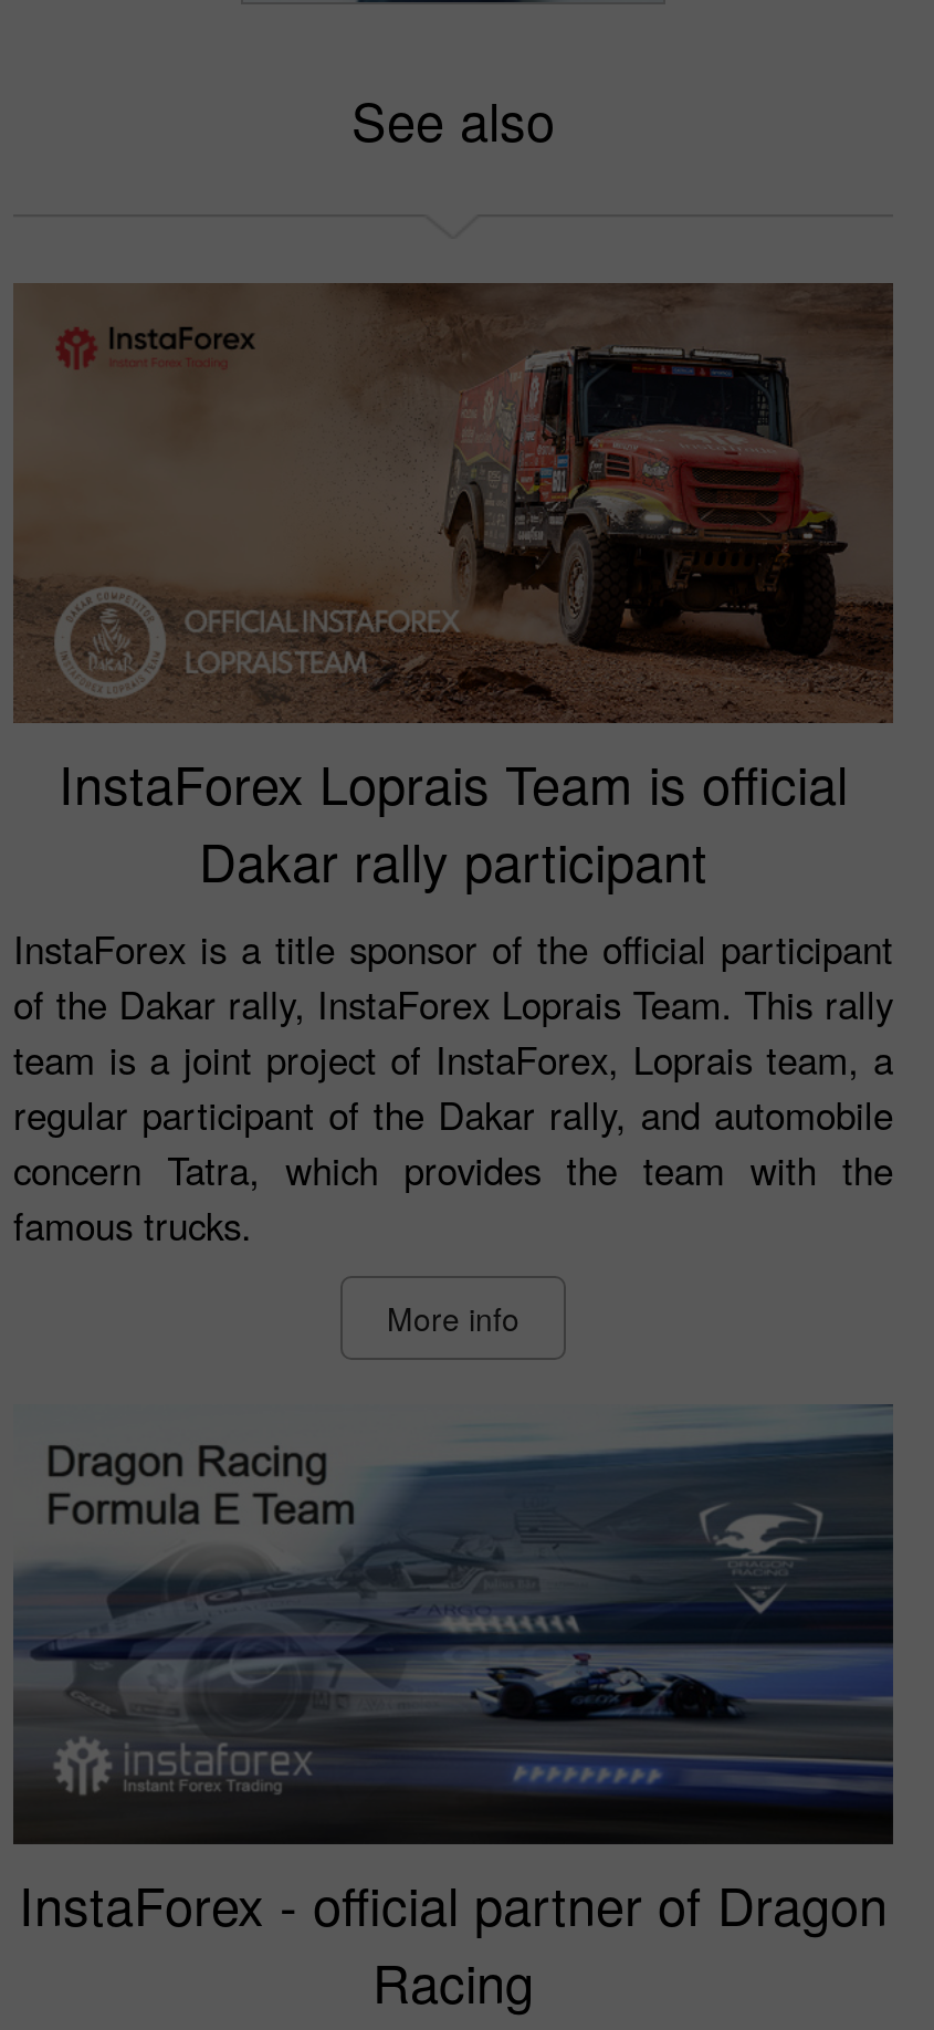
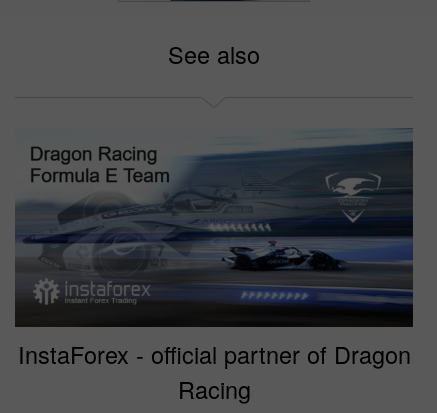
[11,281,895,1340] [image] | InstaForex Loprais Team is official | Dakar rally participant | InstaForex is a title sponsor of the official participant | of the Dakar rally, InstaForex Loprais Team. This rally | team is a joint project of InstaForex, Loprais team, a | regular participant of the Dakar rally, and automobile | concern Tatra, which provides the team with the | famous trucks. | More info -> none

